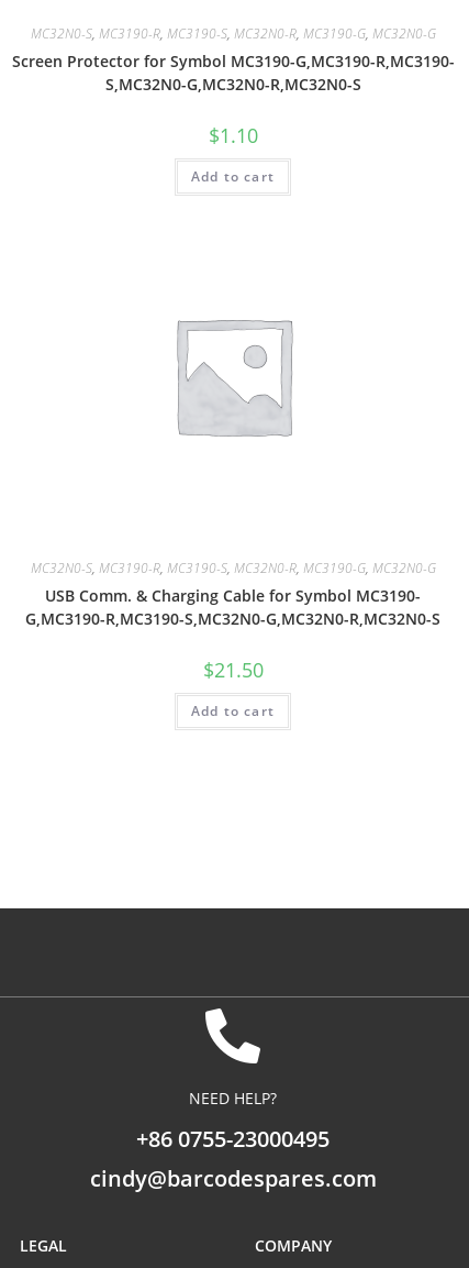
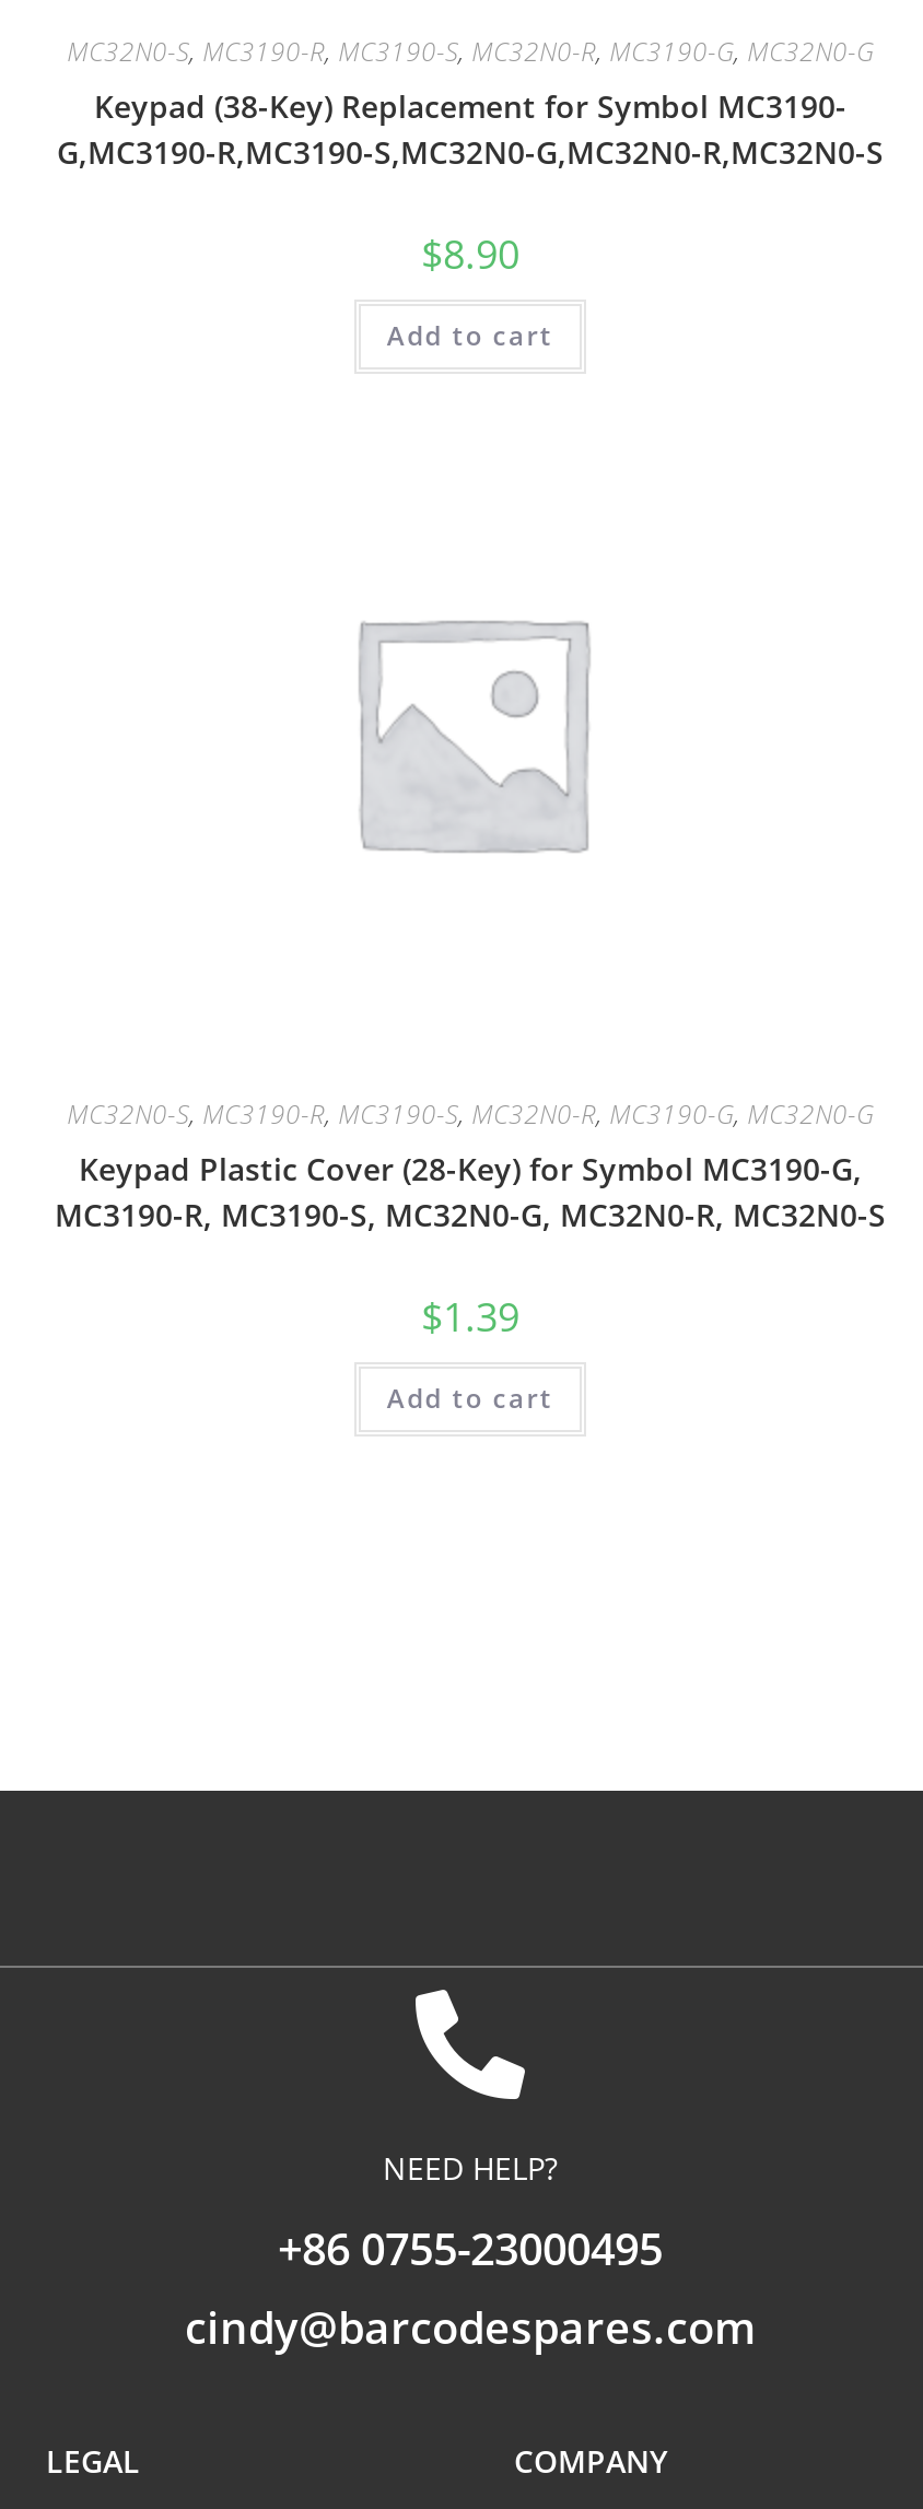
[12,51,454,95] Screen Protector for Symbol MC3190-G,MC3190-R,MC3190- | S,MC32N0-G,MC32N0-R,MC32N0-S -> [94,85,846,127] Keypad (38-Key) Replacement for Symbol MC3190-
[208,122,258,149] $1.10 -> [421,228,519,280] $8.90
[45,585,421,606] USB Comm. & Charging Cable for Symbol MC3190- -> [55,1147,886,1234] Keypad Plastic Cover (28-Key) for Symbol MC3190-G, | MC3190-R, MC3190-S, MC32N0-G, MC32N0-R, MC32N0-S
moved [25,608,440,629] -> [57,131,884,173]: G,MC3190-R,MC3190-S,MC32N0-G,MC32N0-R,MC32N0-S
[203,656,263,682] $21.50 -> [421,1289,519,1342] $1.39

